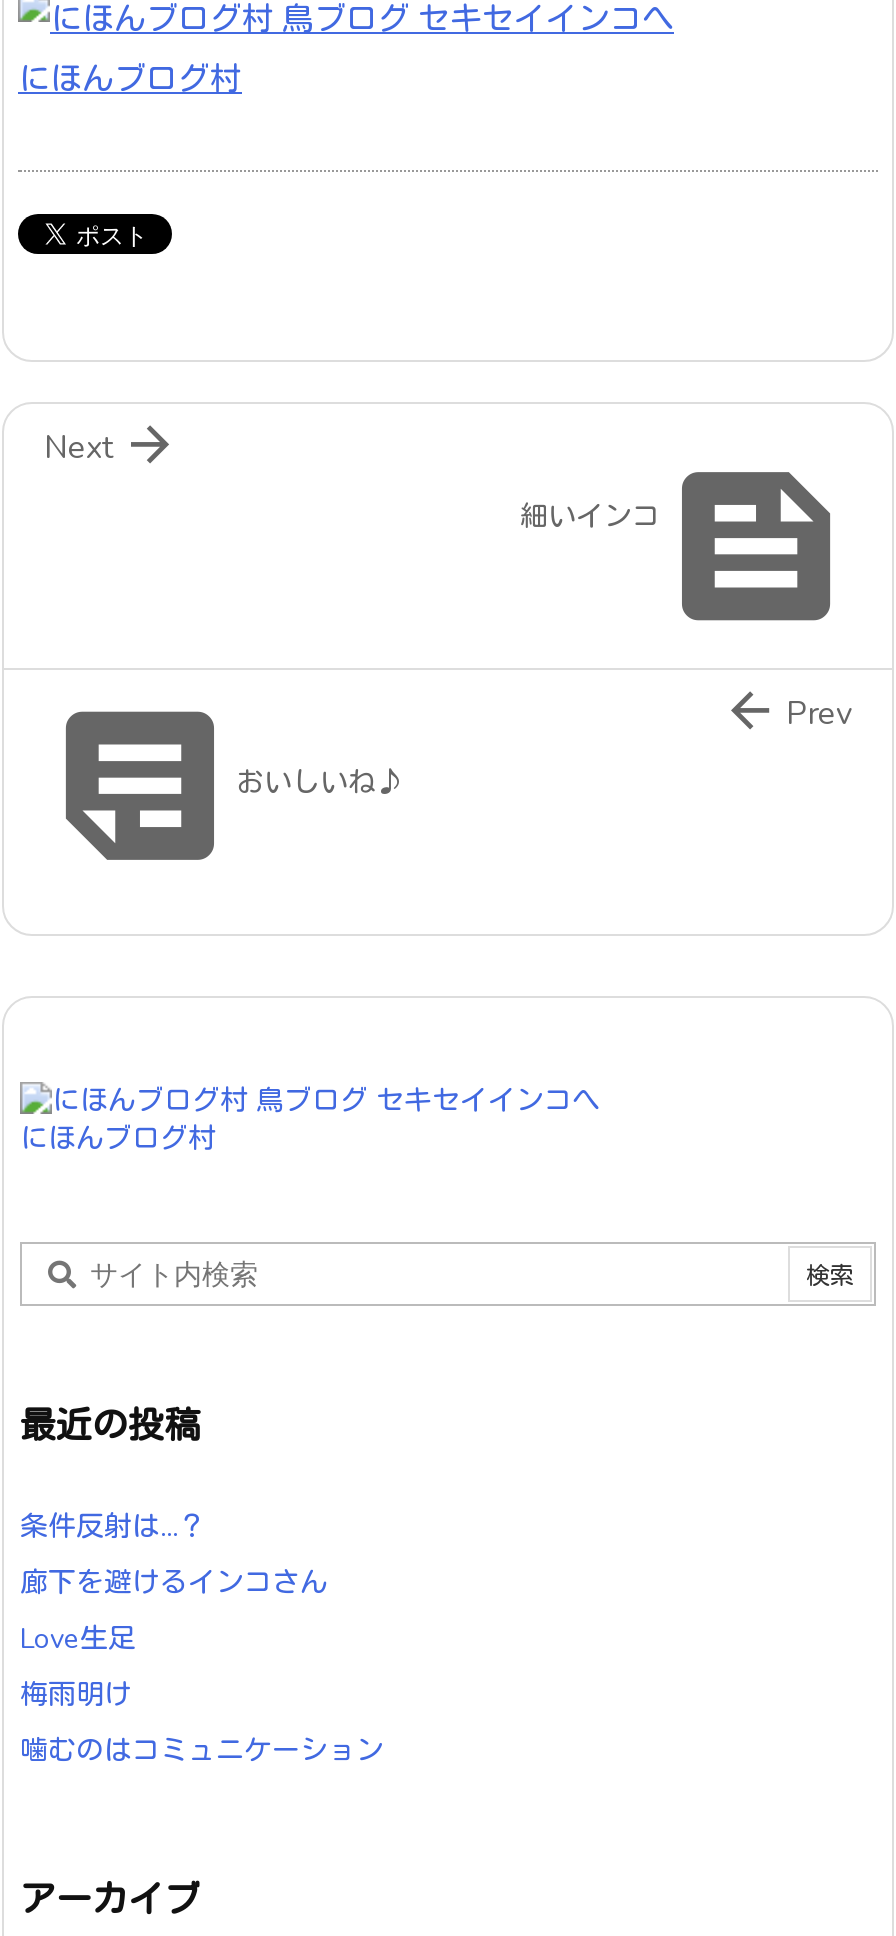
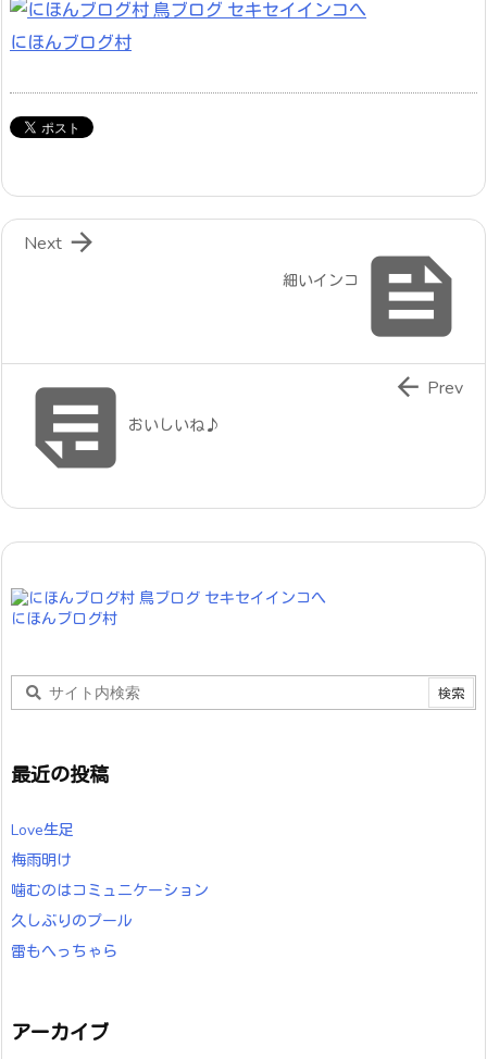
[20,1509,328,1603] 条件反射は…？ | 廊下を避けるインコさん -> none
moved [20,1621,384,1771] -> [11,820,209,902]: Love生足 | 梅雨明け | 噛むのはコミュニケーション
none -> [11,912,133,963] 久しぶりのプール | 雷もへっちゃら

